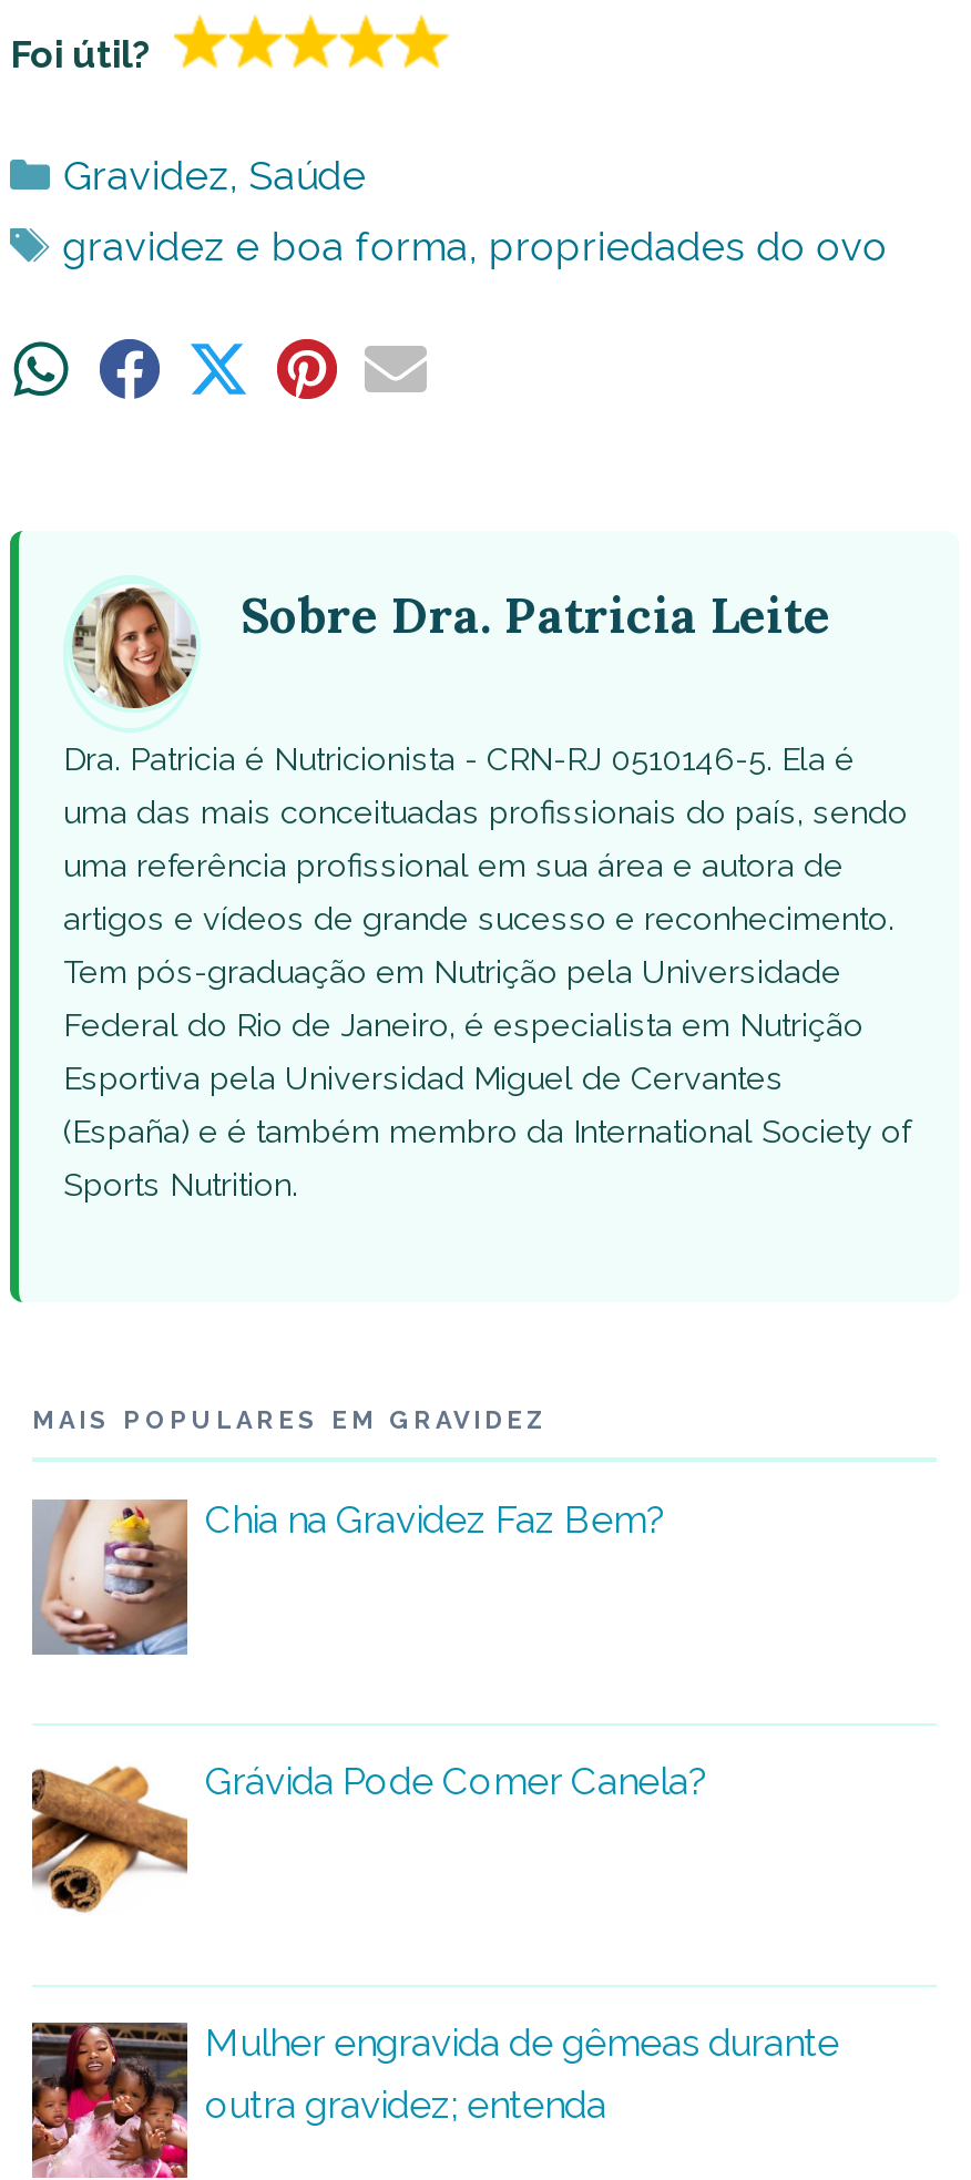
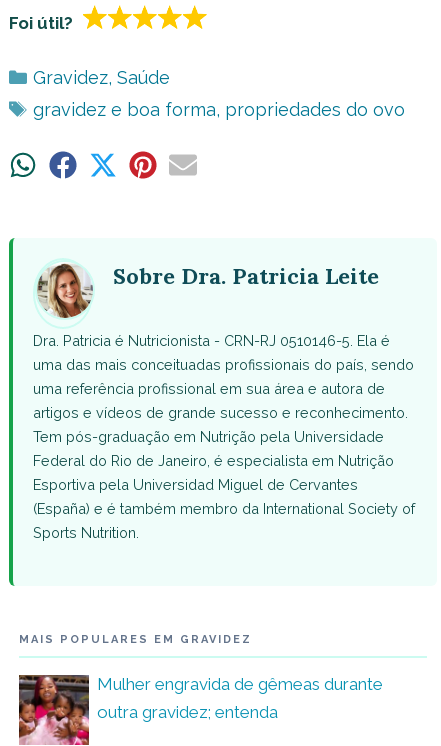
[32,1497,666,1657] [image] | Chia na Gravidez Faz Bem? -> none
[30,1759,708,1914] [image] | Grávida Pode Comer Canela? -> none

